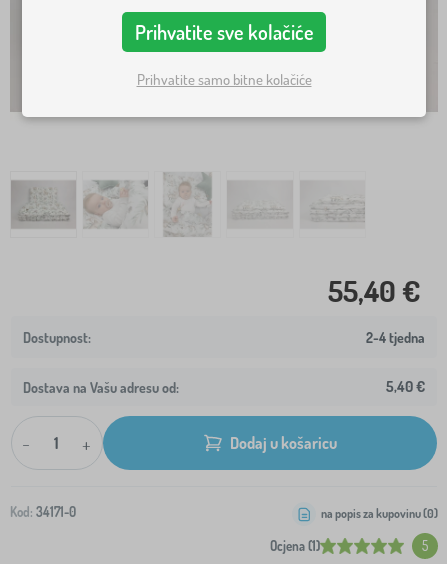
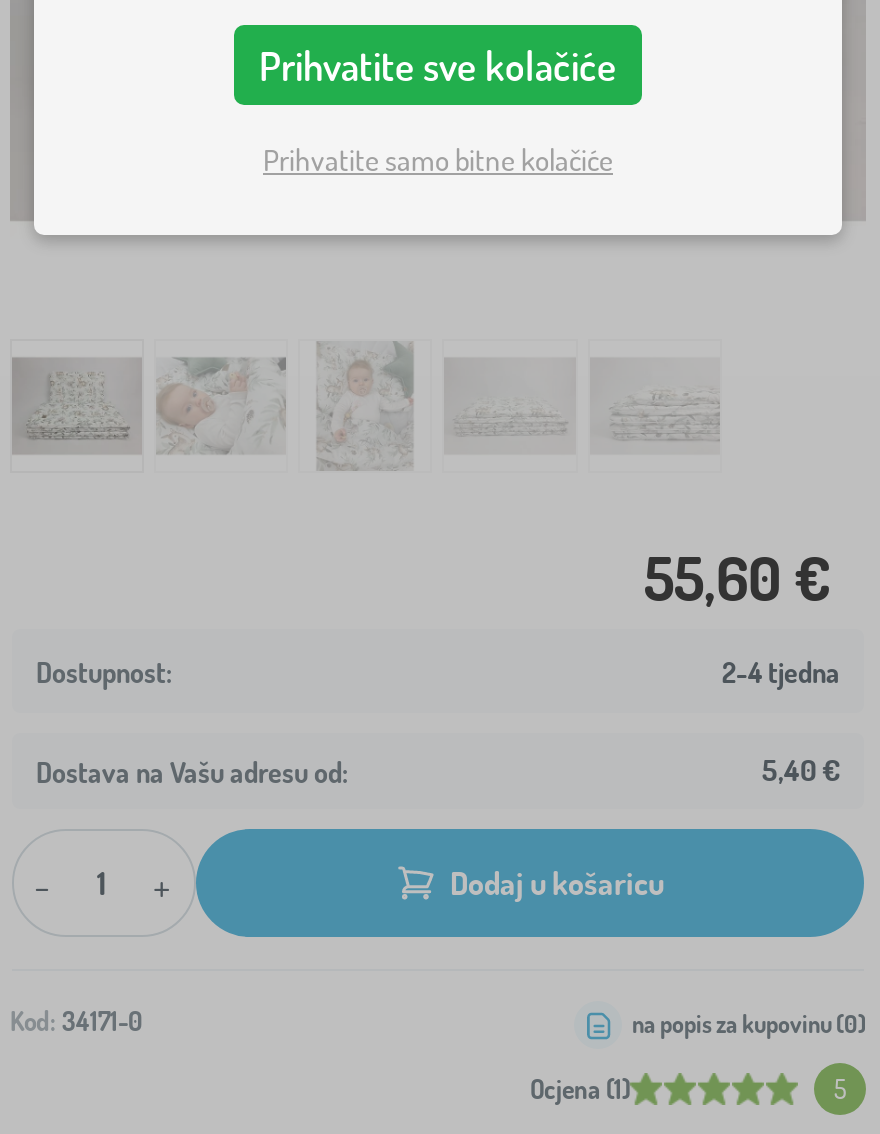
[328,271,421,309] 55,40 € -> [644,539,832,615] 55,60 €

